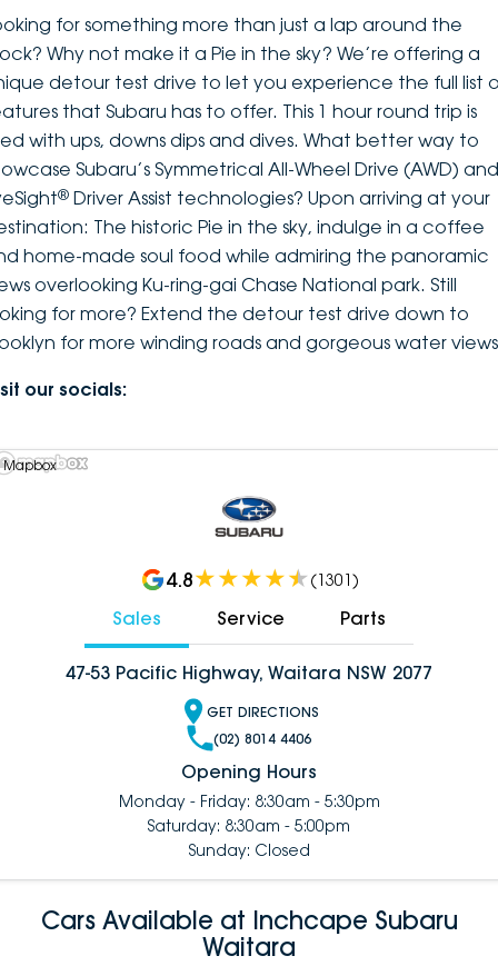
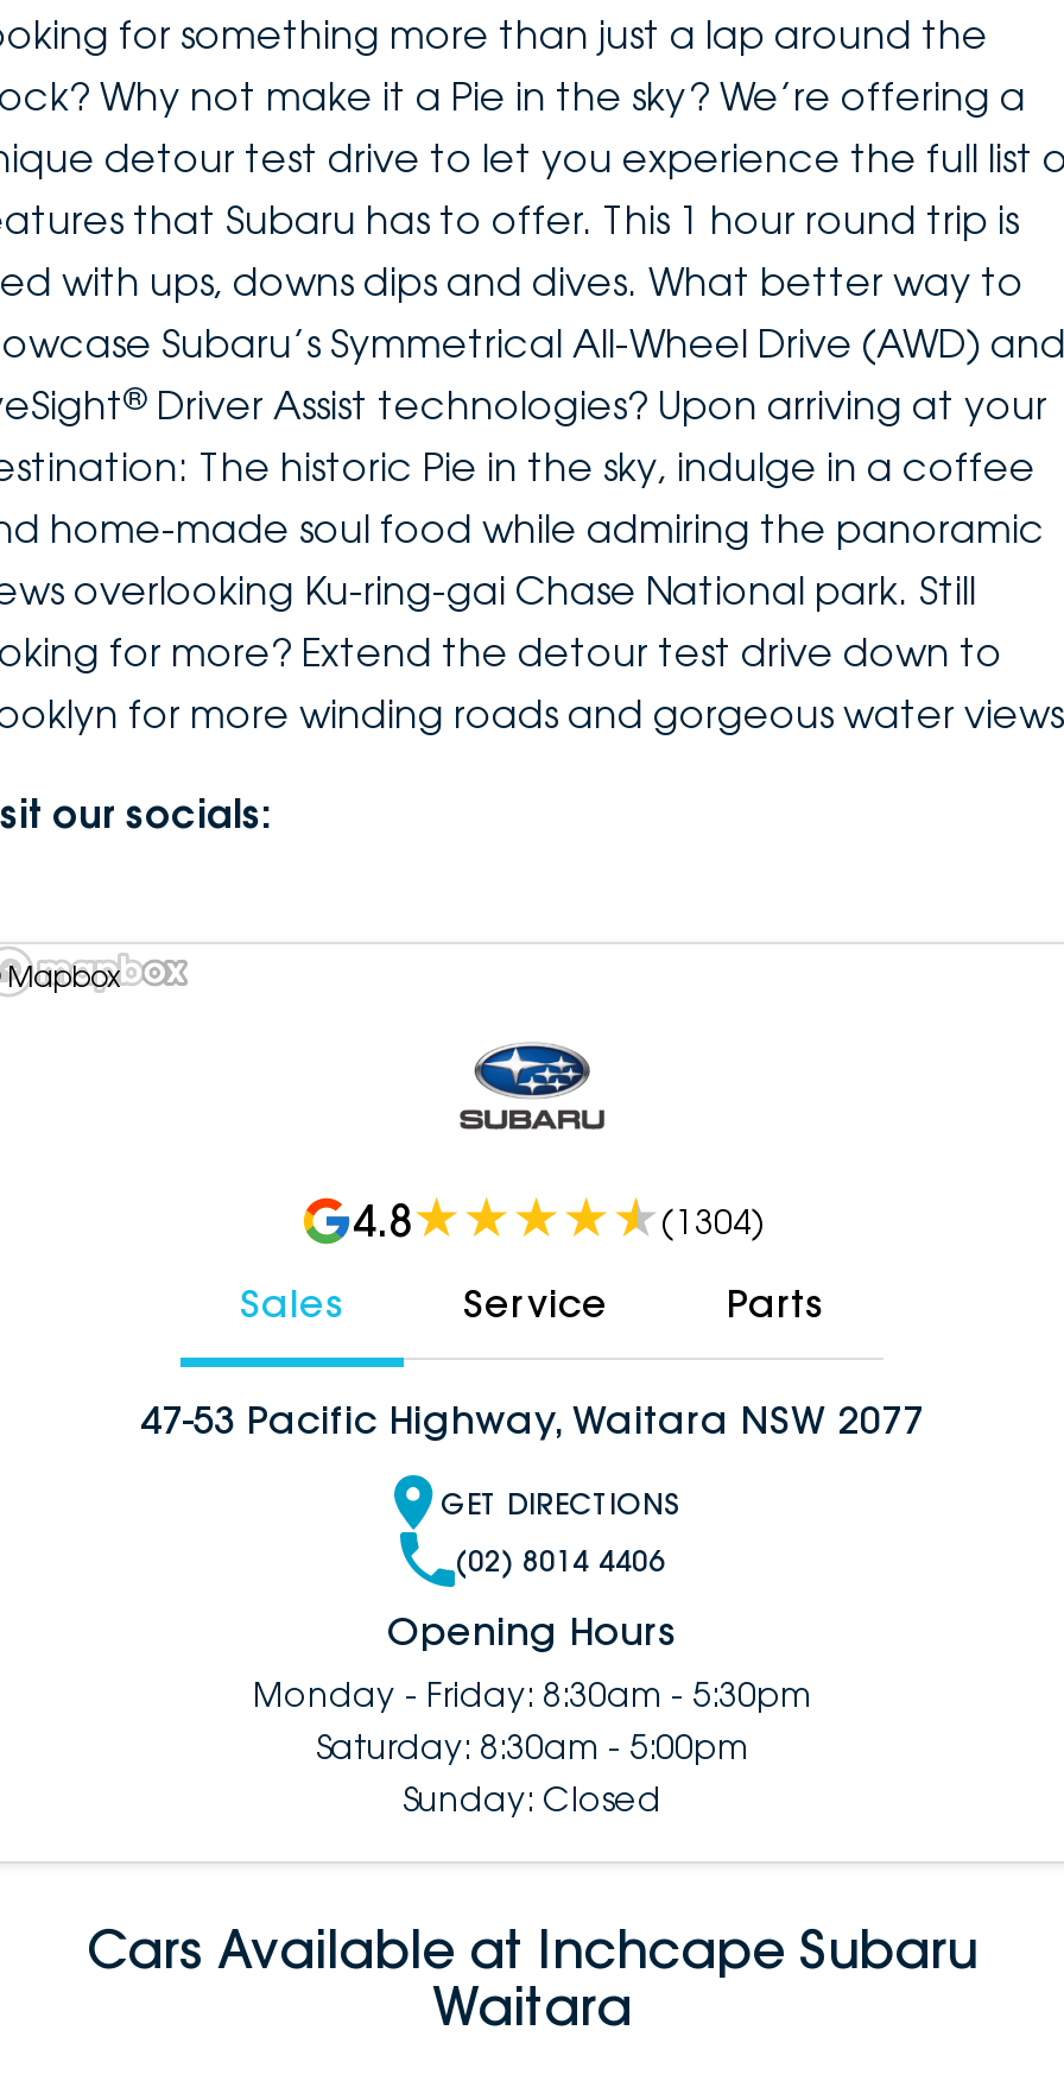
[310,570,358,589] (1301) -> [661,1200,766,1241] (1304)

